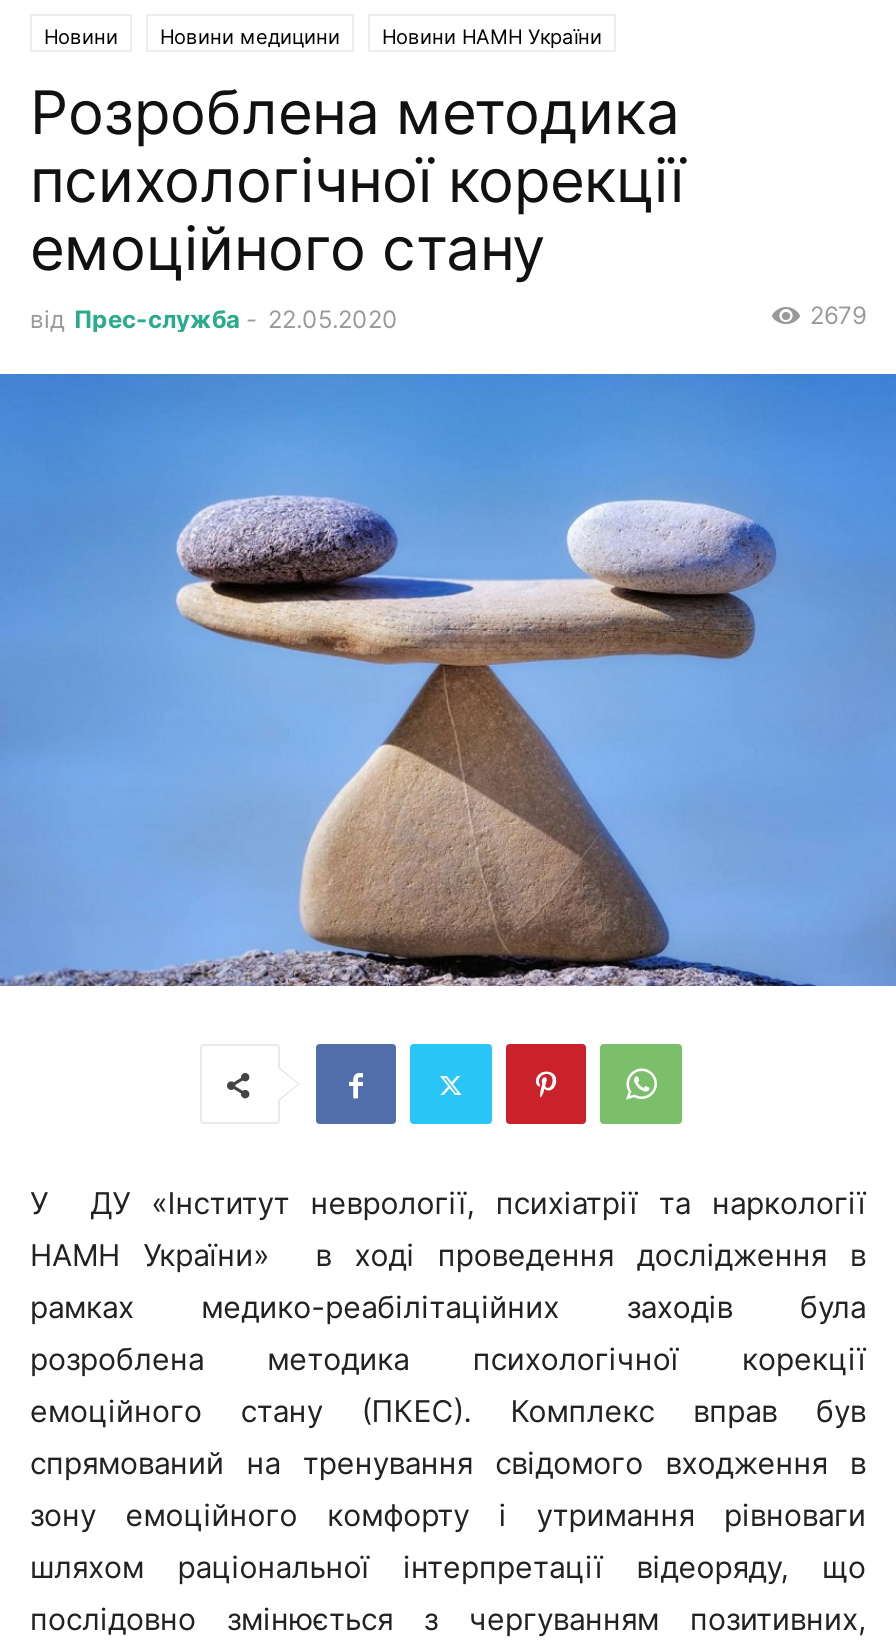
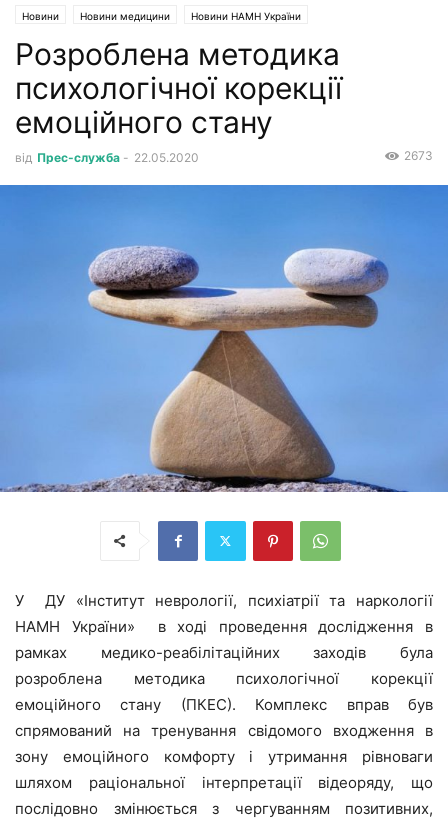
[810,300,866,330] 2679 -> [404,148,433,163] 2673

